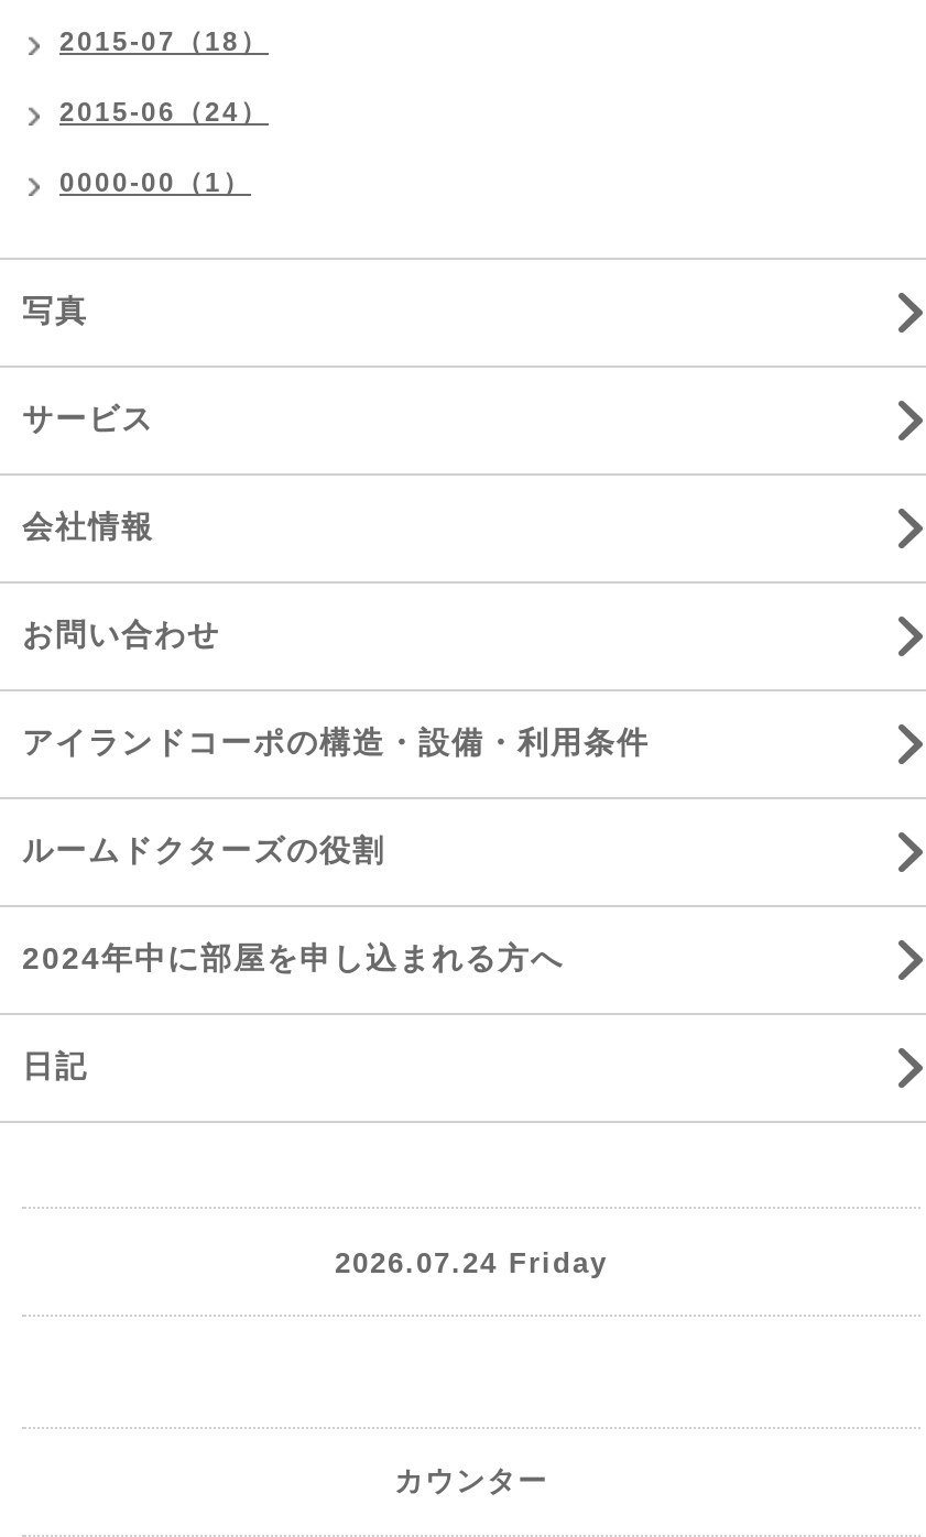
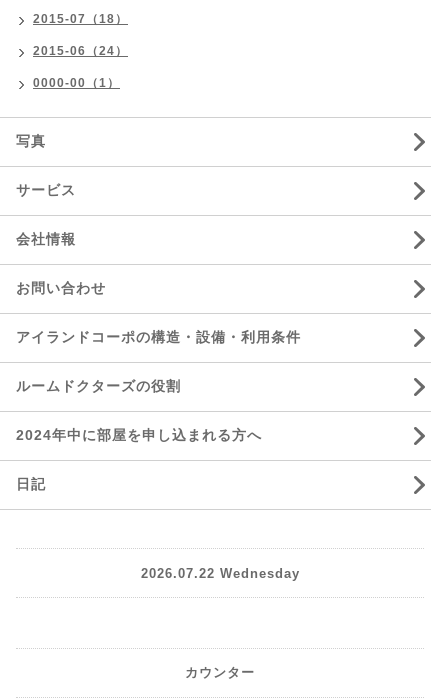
[335,1245,608,1278] 2026.07.24 Friday -> [140,565,299,580] 2026.07.22 Wednesday

